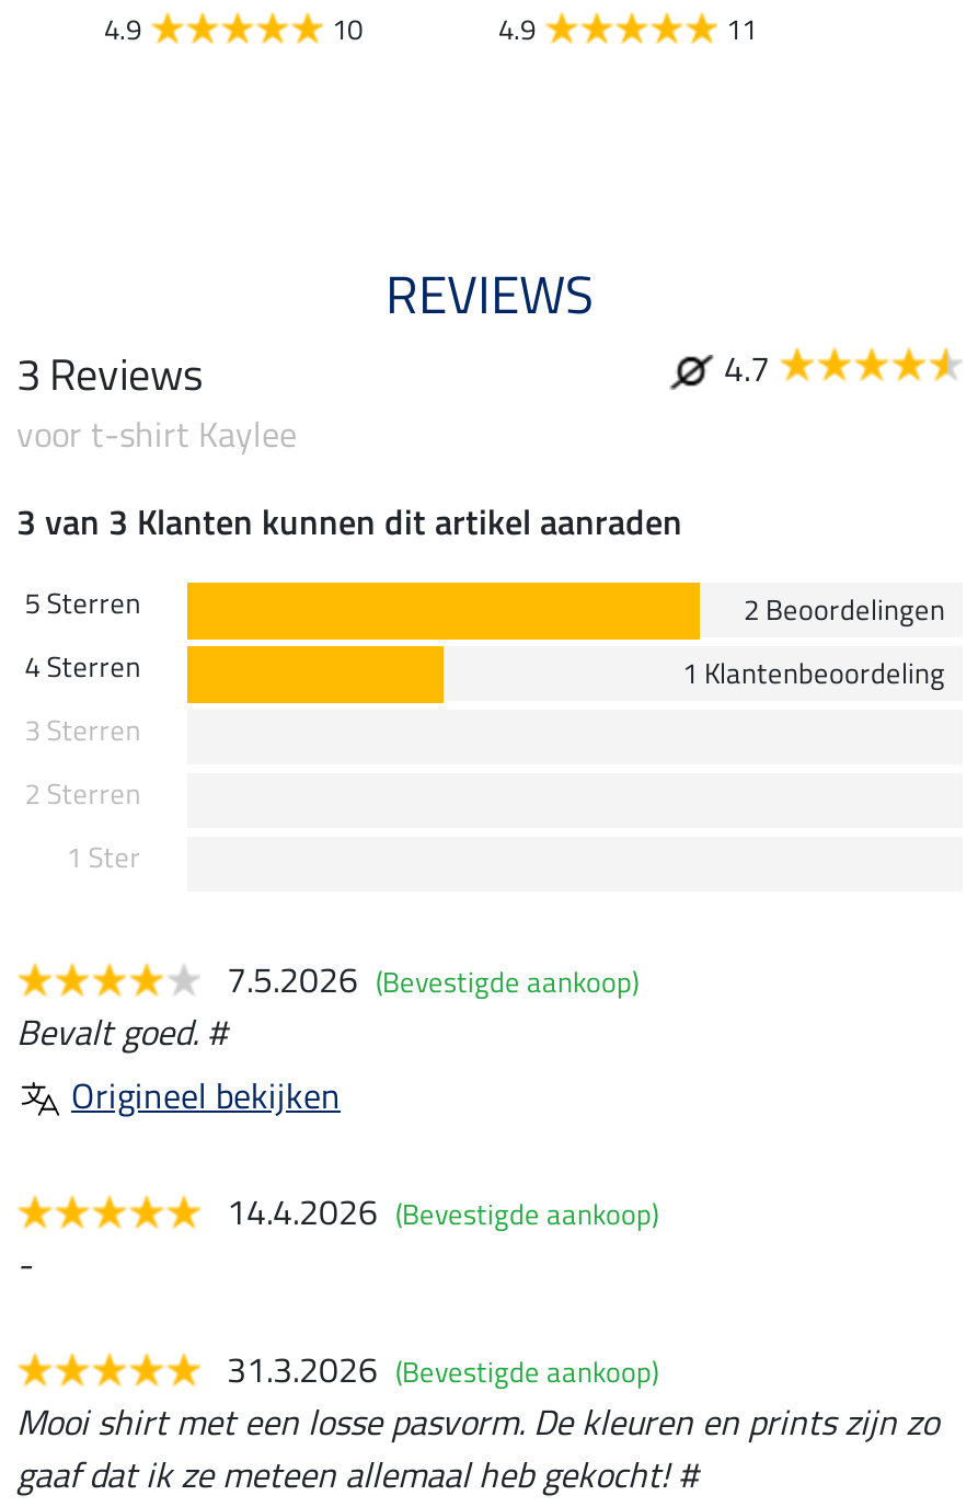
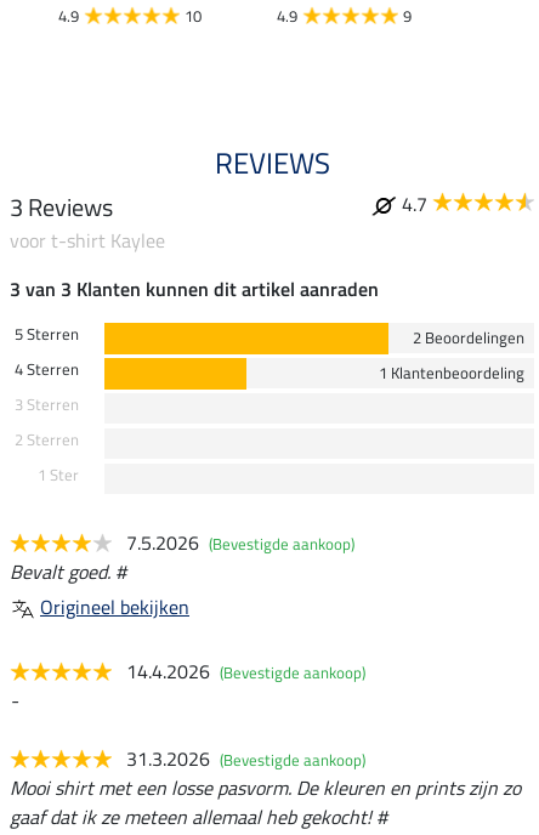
[726,7,757,51] 11 -> [403,4,412,28] 9

